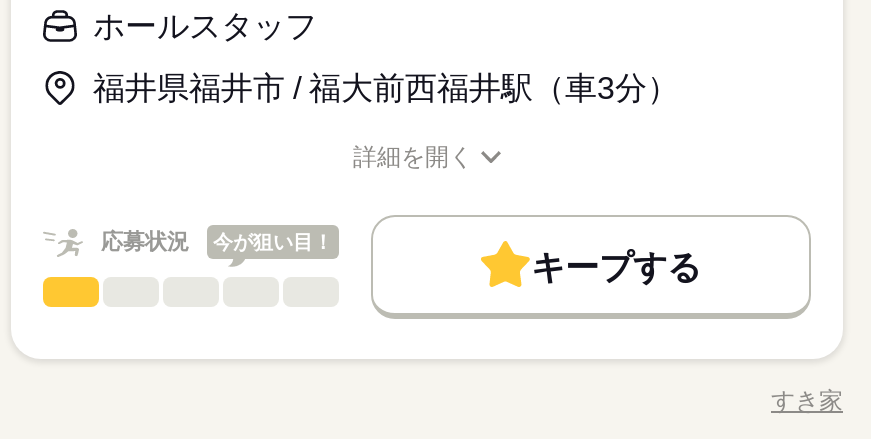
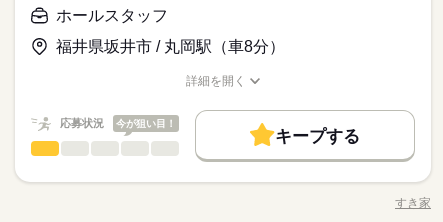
[93,71,679,105] 福井県福井市 / 福大前西福井駅（車3分） -> [56,38,285,55] 福井県坂井市 / 丸岡駅（車8分）

